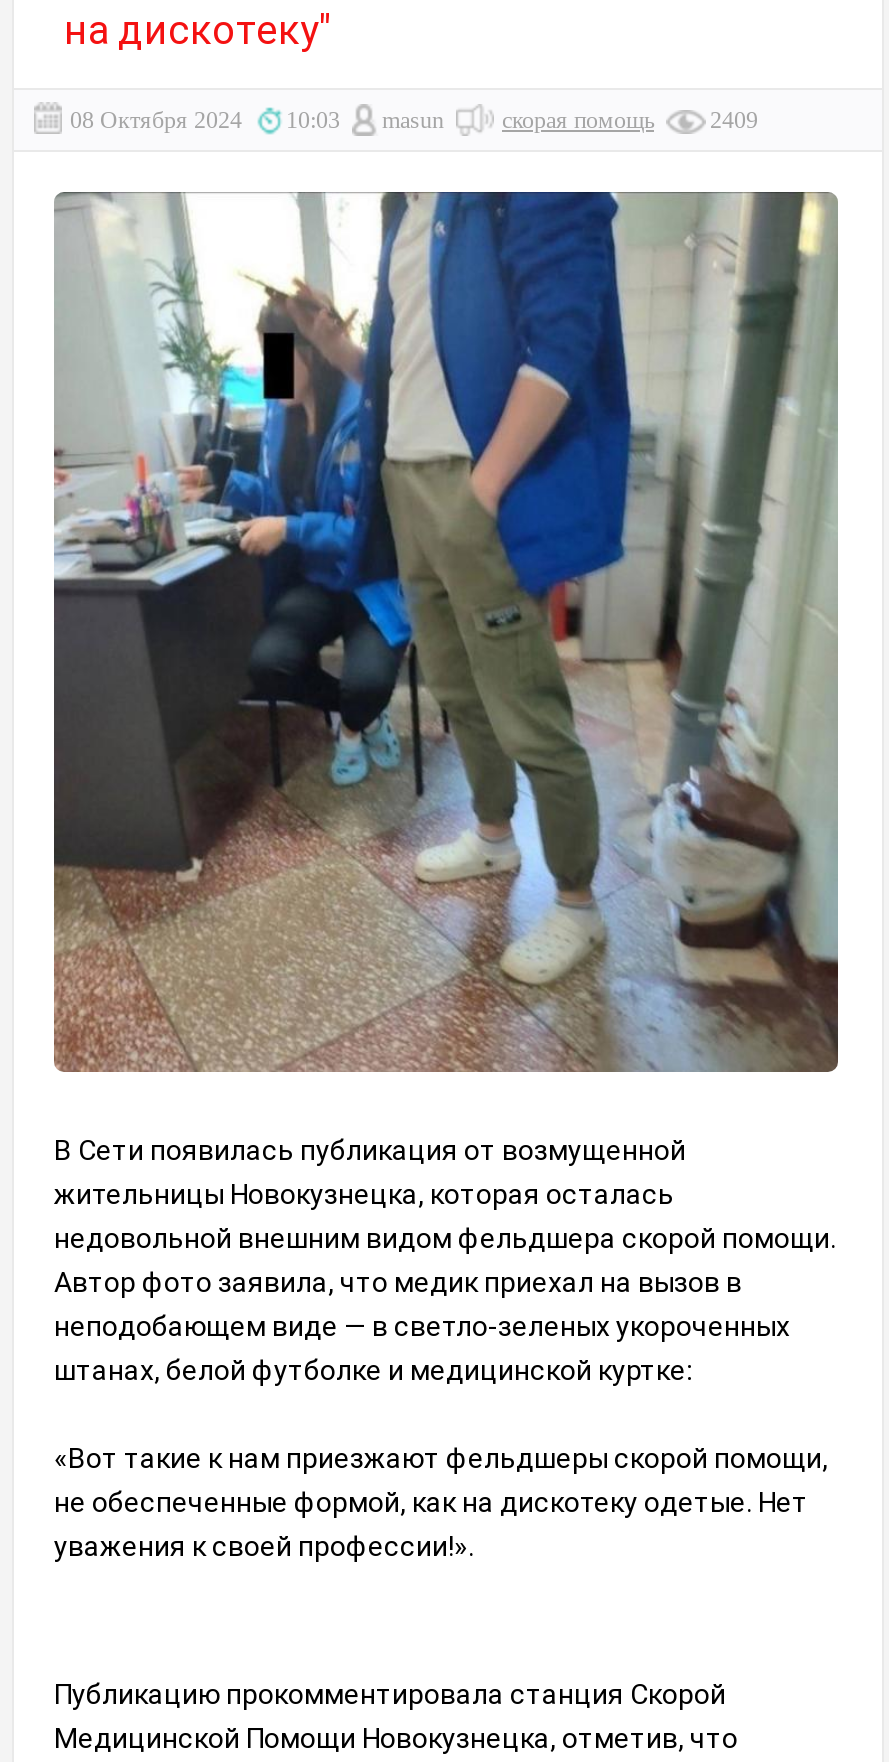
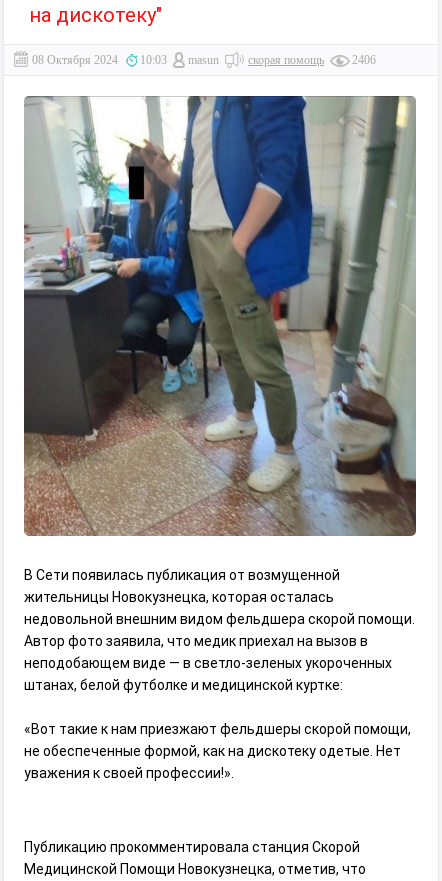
[502,106,758,134] скорая помощь 2409 -> [248,53,376,67] скорая помощь 2406

